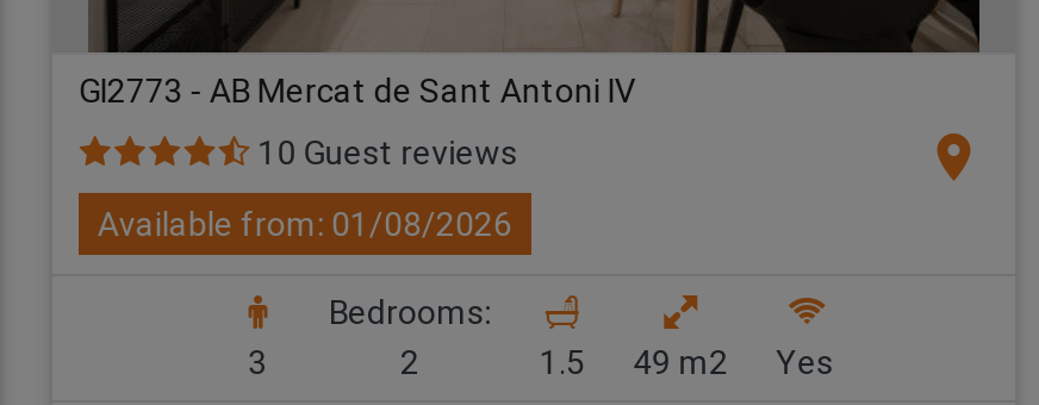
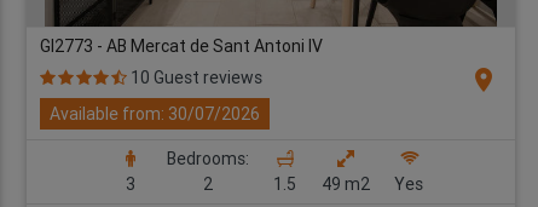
[97,202,512,245] Available from: 01/08/2026 -> [49,103,260,125] Available from: 30/07/2026

